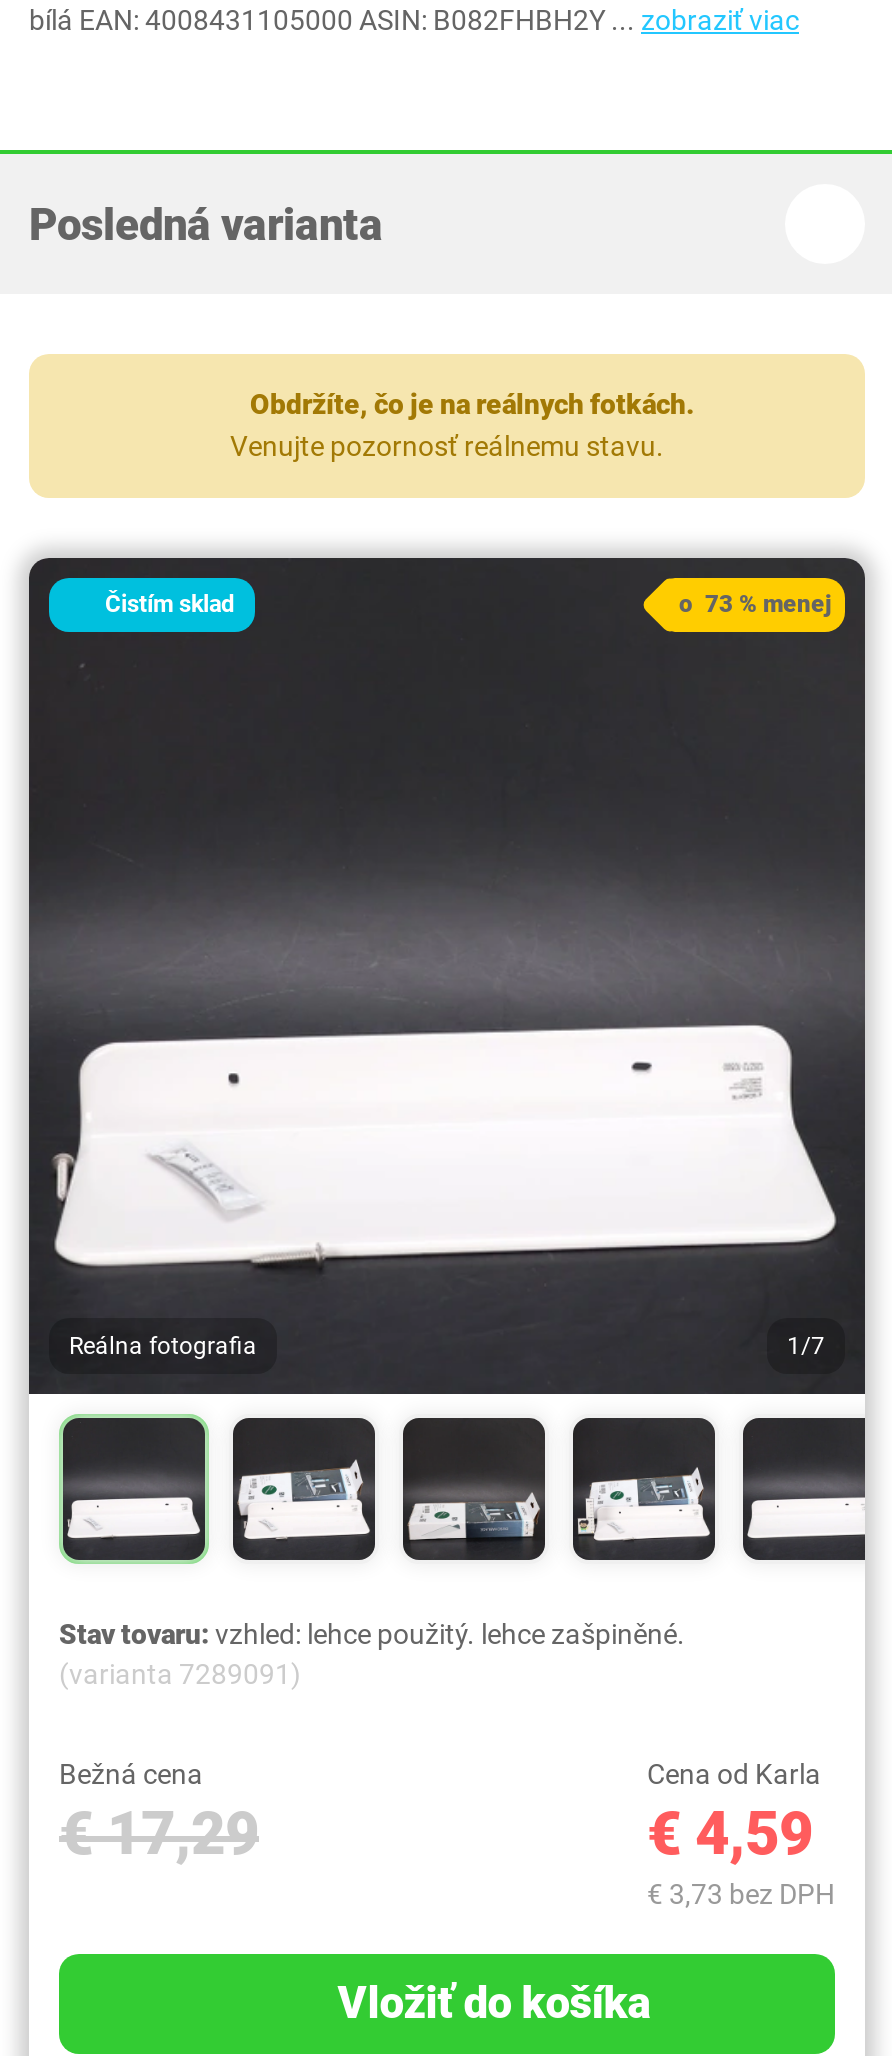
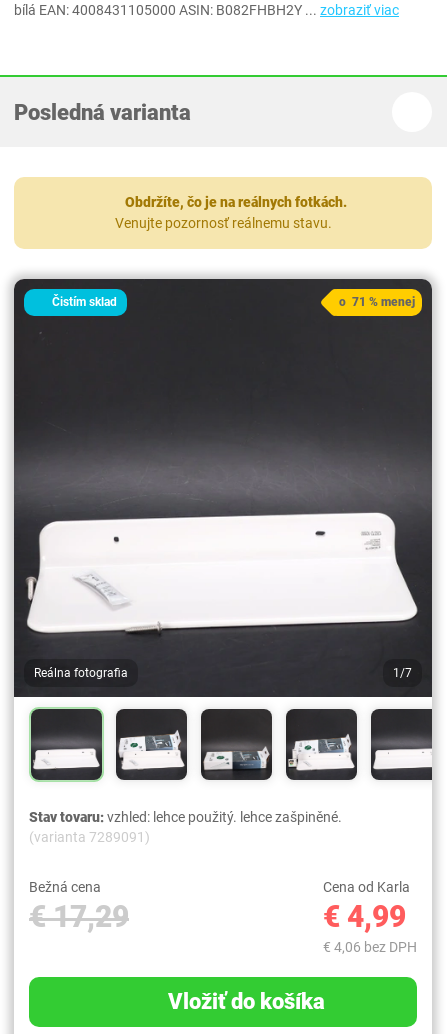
[679,590,831,618] o 73 % menej -> [339,295,415,309] o 71 % menej
[647,1798,813,1868] € 4,59 -> [323,899,406,934] € 4,99
[647,1878,835,1910] € 3,73 bez DPH -> [323,939,417,955] € 4,06 bez DPH

